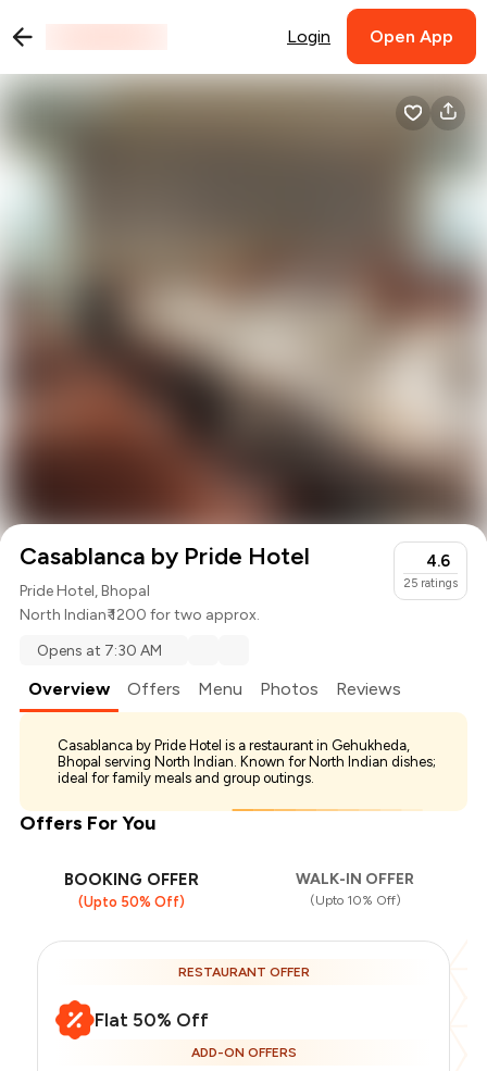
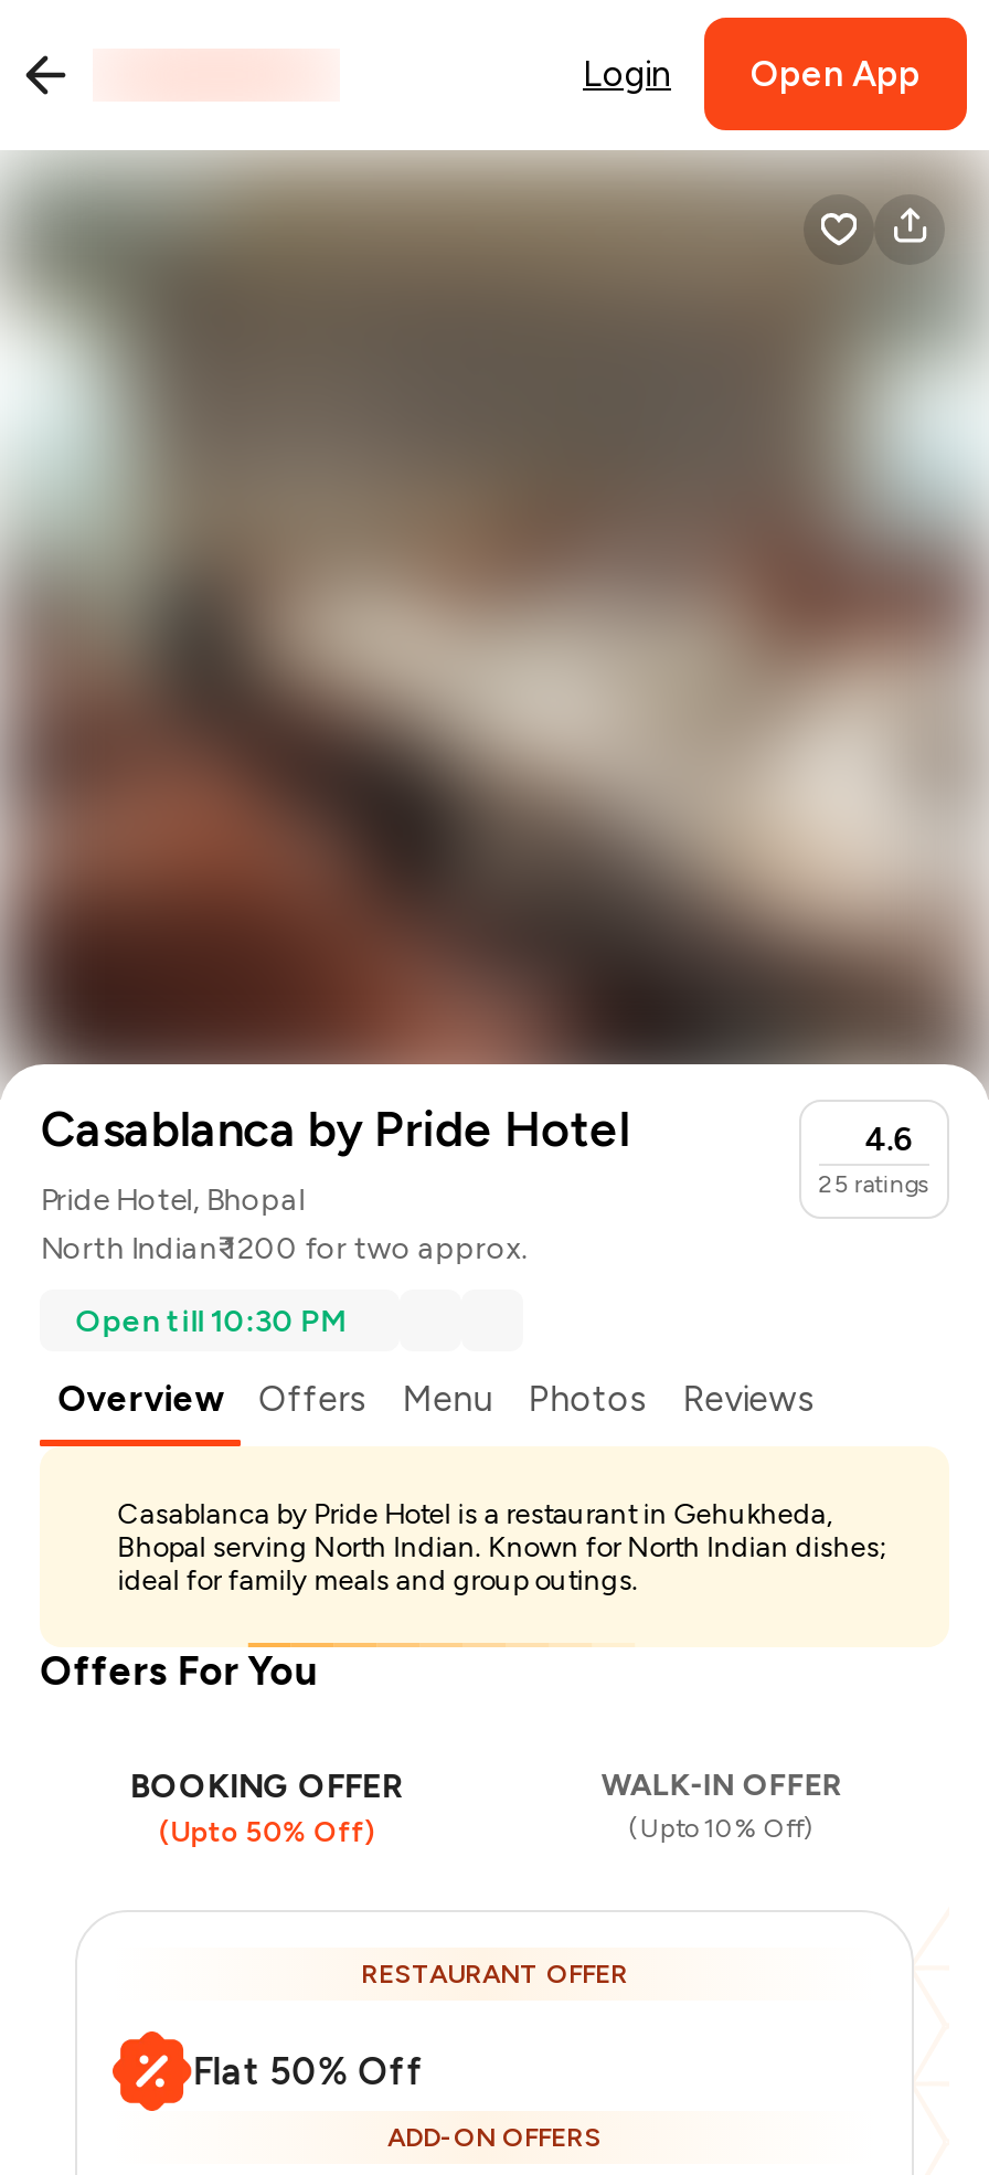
[37,641,162,660] Opens at 7:30 AM -> [76,1302,347,1340] Open till 10:30 PM

